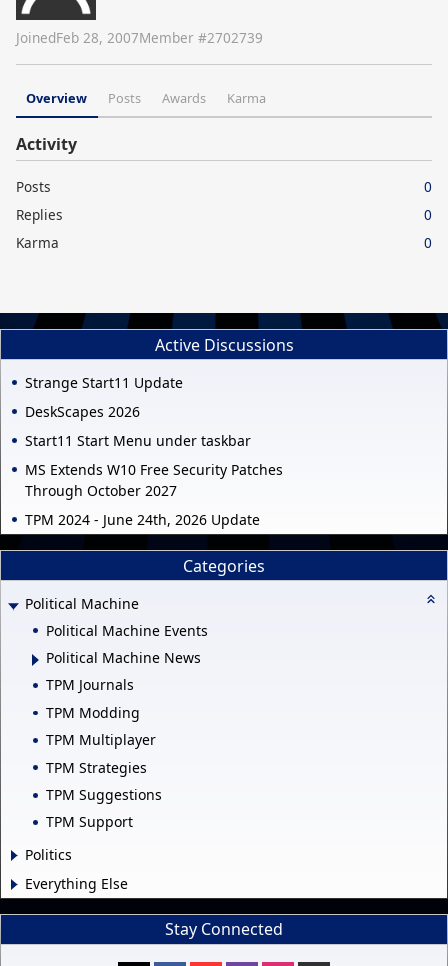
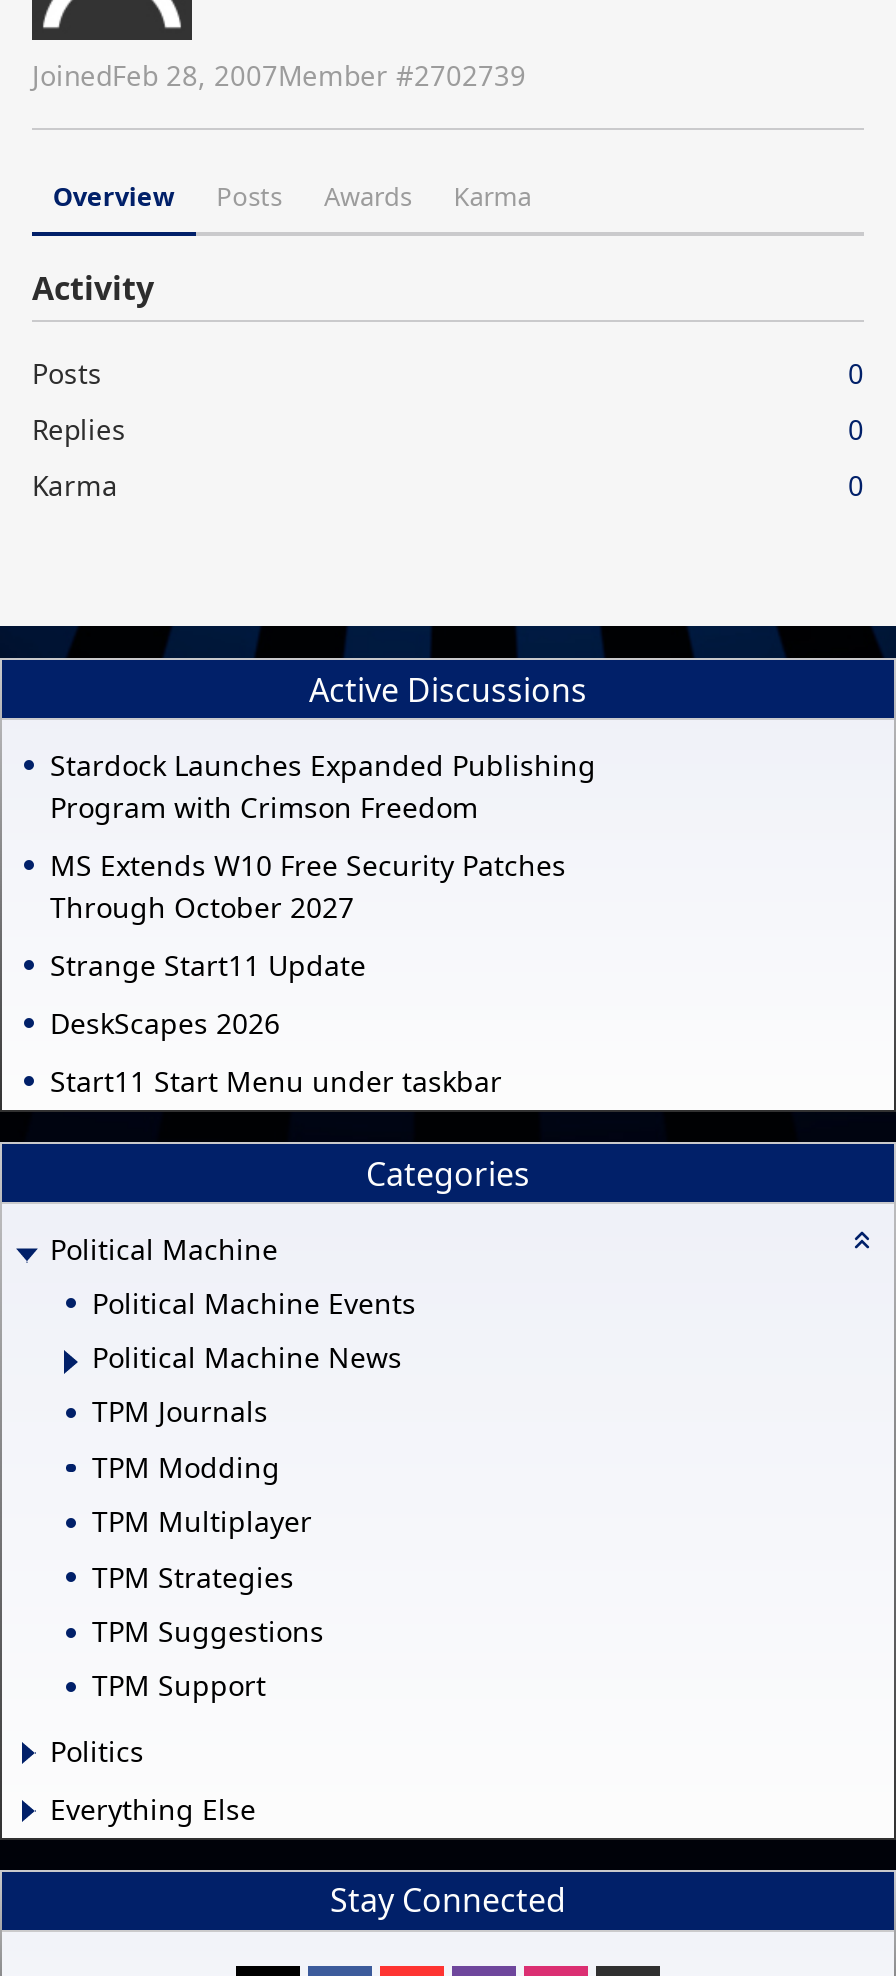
none -> [50,746,596,826] Stardock Launches Expanded Publishing | Program with Crimson Freedom
moved [25,373,251,450] -> [50,946,502,1100]: Strange Start11 Update | DeskScapes 2026 | Start11 Start Menu under taskbar
moved [25,460,283,500] -> [50,846,566,926]: MS Extends W10 Free Security Patches | Through October 2027
[25,510,260,529] TPM 2024 - June 24th, 2026 Update -> none

